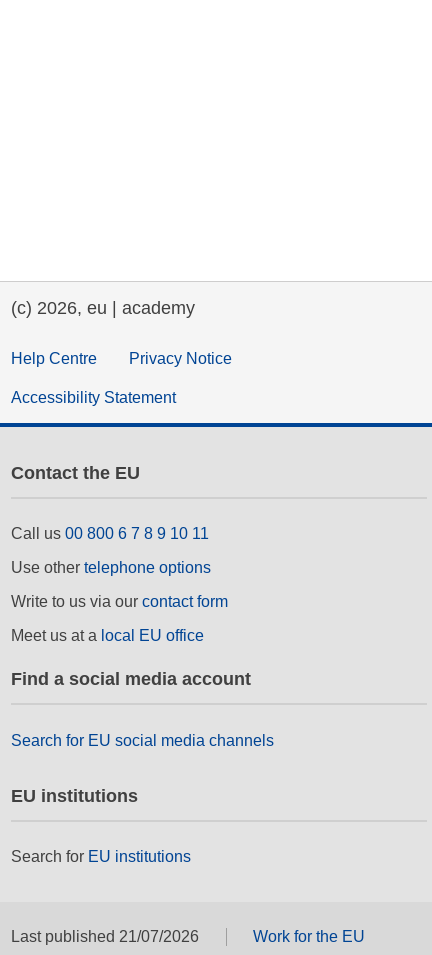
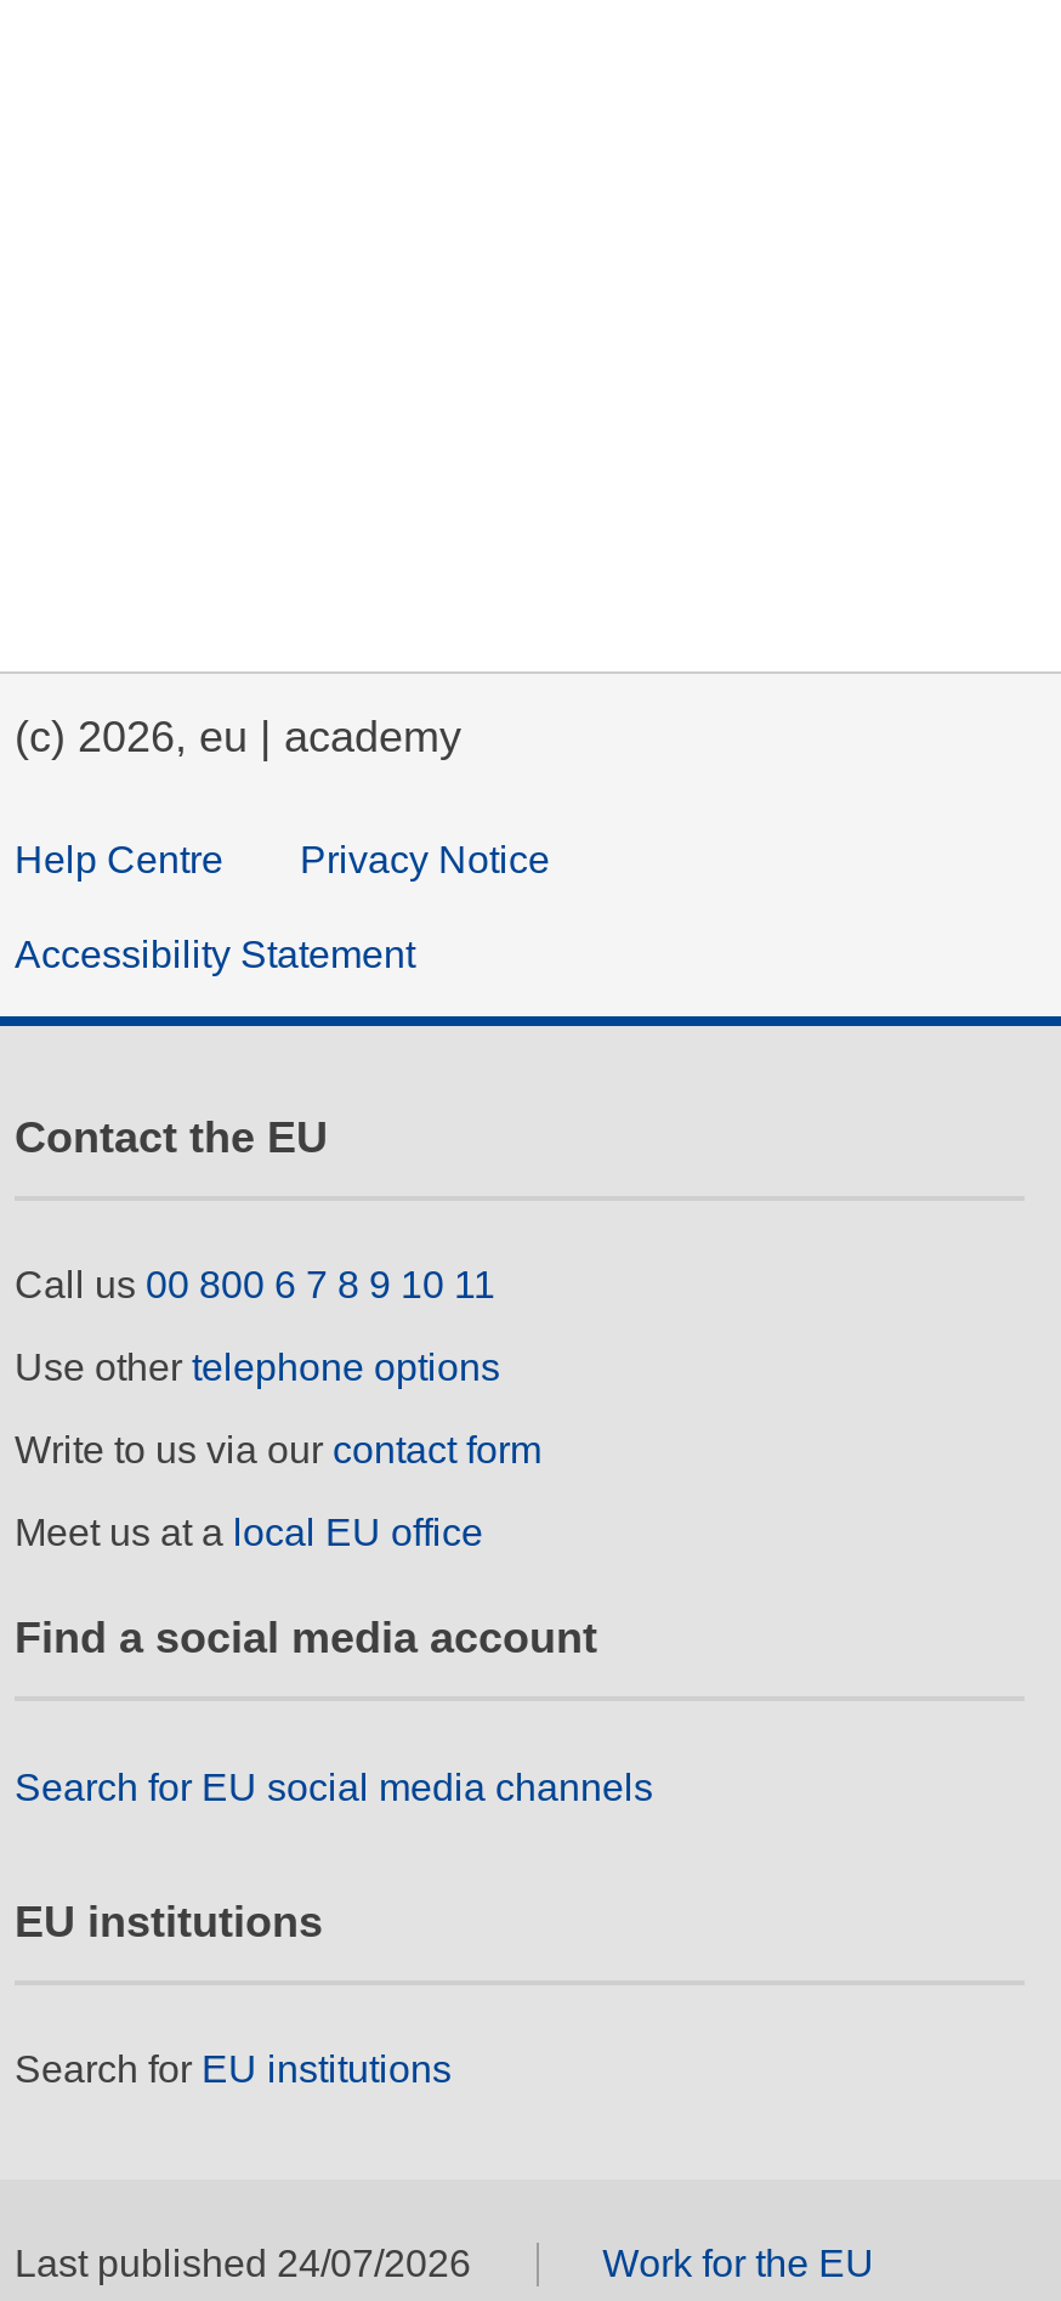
[11,928,199,945] Last published 21/07/2026 -> [15,2244,471,2285] Last published 24/07/2026

